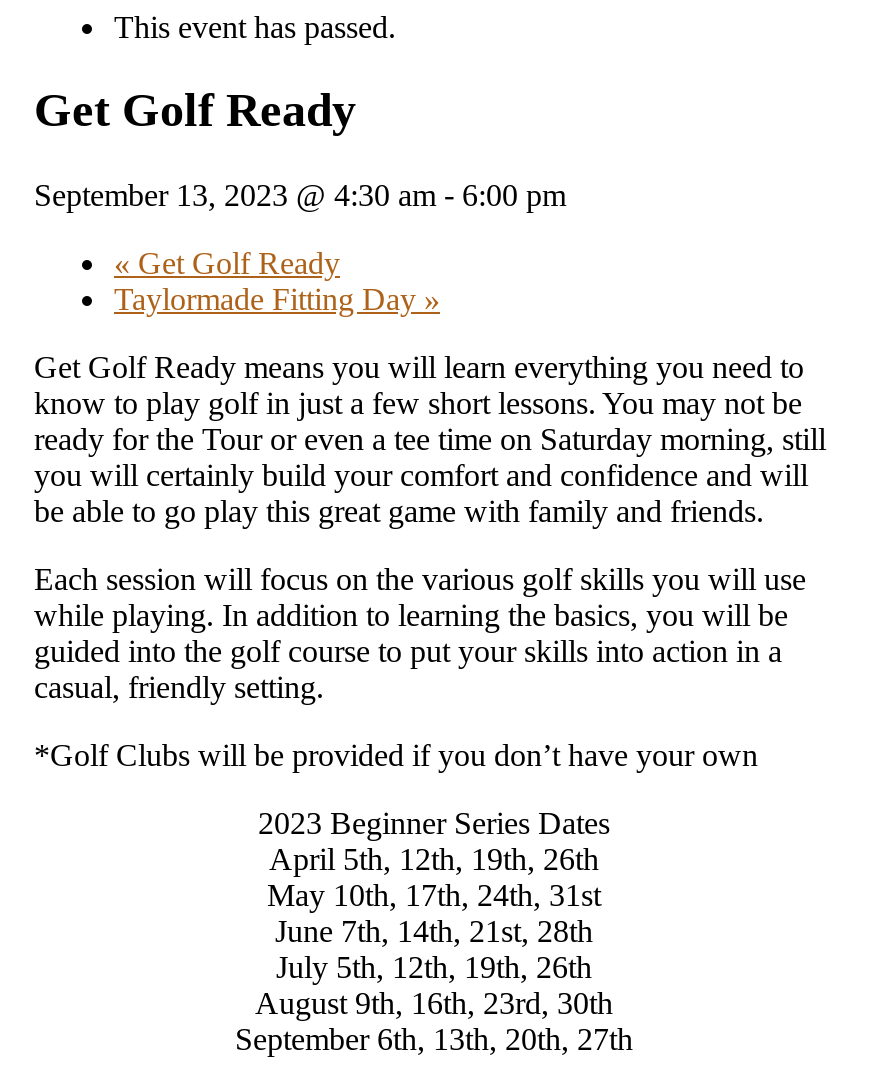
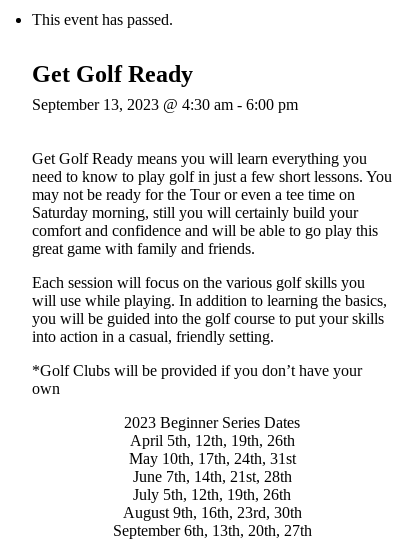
[34,247,826,773] «Get Golf Ready | Taylormade Fitting Day» | Get Golf Ready means you will learn everything you need to | know to play golf in just a few short lessons. You may not be | ready for the Tour or even a tee time on Saturday morning, still | you will certainly build your comfort and confidence and will | be able to go play this great game with family and friends. | Each session will focus on the various golf skills you will use | while playing. In addition to learning the basics, you will be | guided into the golf course to put your skills into action in a | casual, friendly setting. | *Golf Clubs will be provided if you don’t have your own -> [32,149,392,396] Get Golf Ready means you will learn everything you | need to know to play golf in just a few short lessons. You | may not be ready for the Tour or even a tee time on | Saturday morning, still you will certainly build your | comfort and confidence and will be able to go play this | great game with family and friends. | Each session will focus on the various golf skills you | will use while playing. In addition to learning the basics, | you will be guided into the golf course to put your skills | into action in a casual, friendly setting. | *Golf Clubs will be provided if you don’t have your | own

